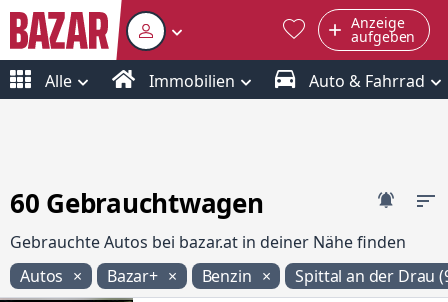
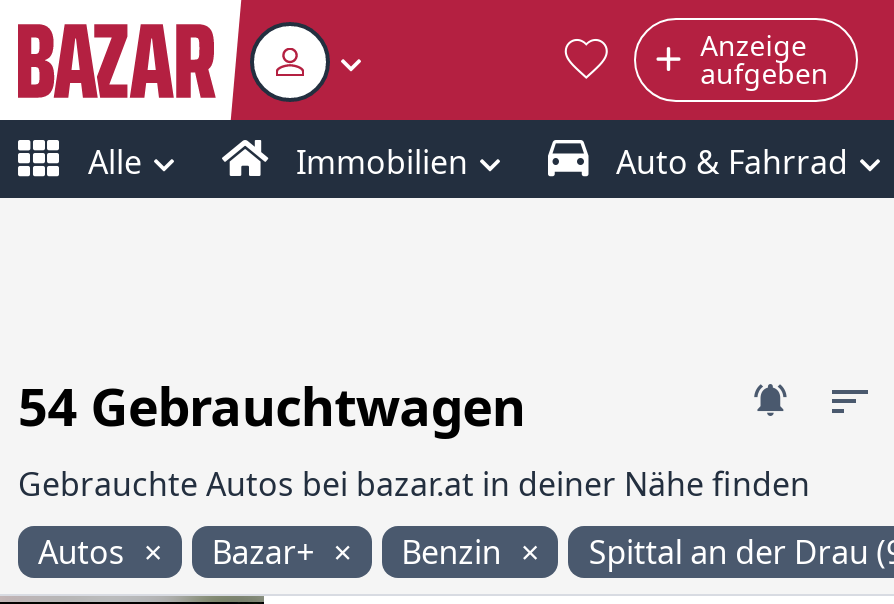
[10,185,264,221] 60 Gebrauchtwagen -> [18,370,525,442] 54 Gebrauchtwagen

